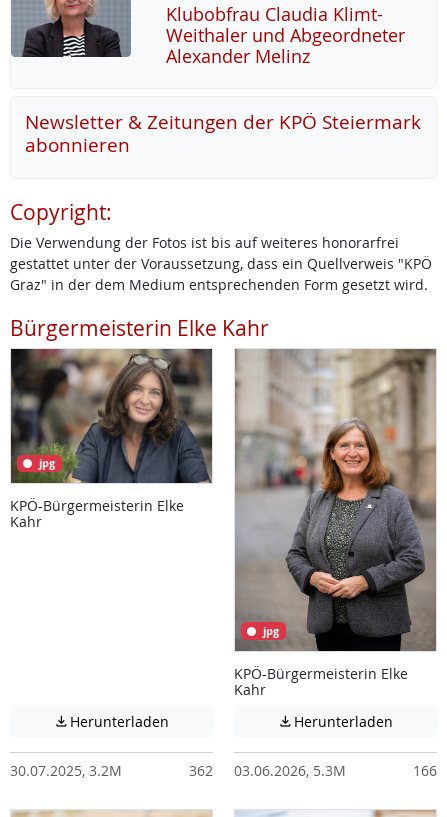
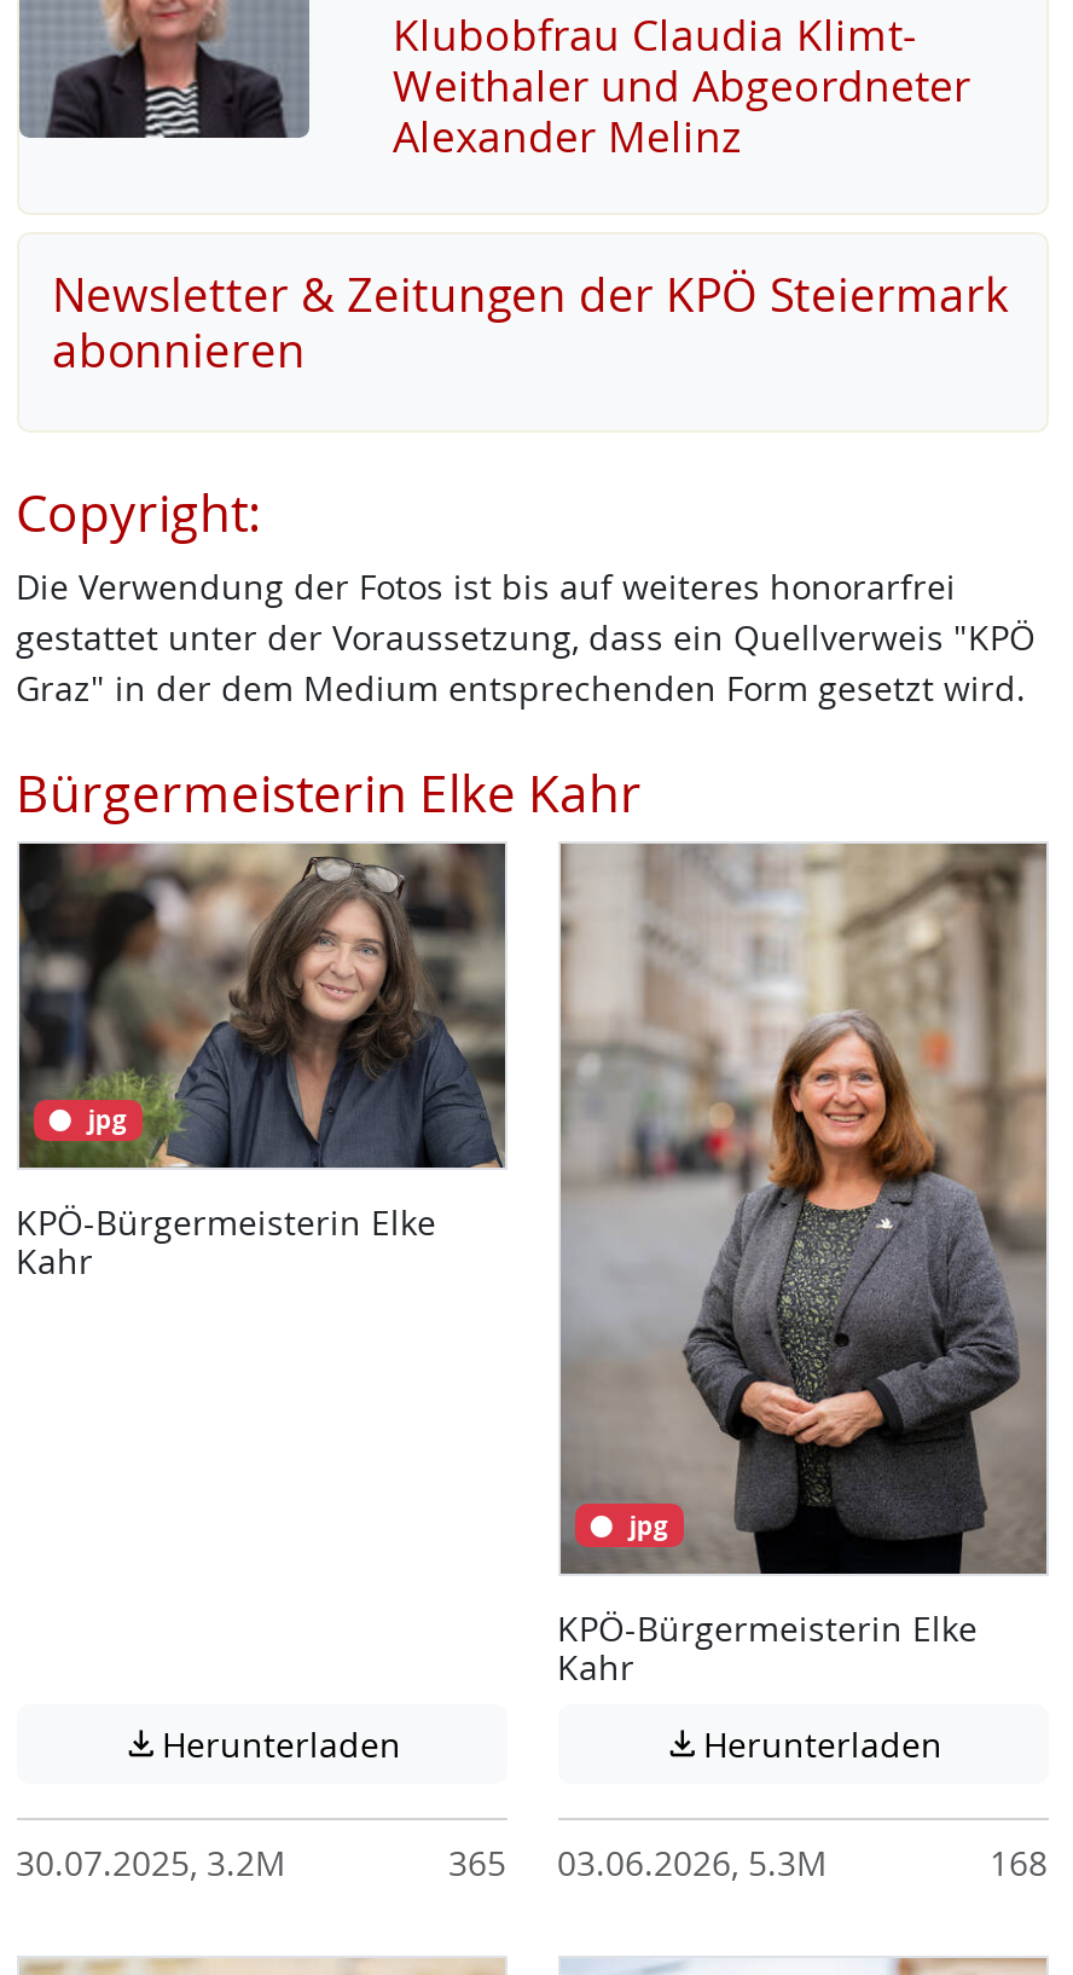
[188,761,345,780] 362 03.06.2026, 5.3M -> [448,1840,828,1886] 365 03.06.2026, 5.3M
[412,761,436,780] 166 -> [990,1840,1048,1886] 168

